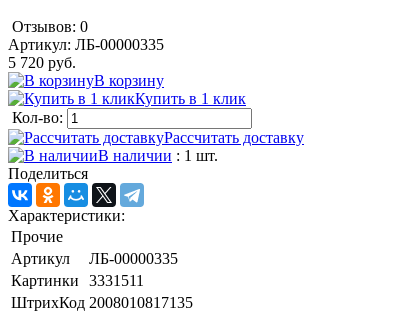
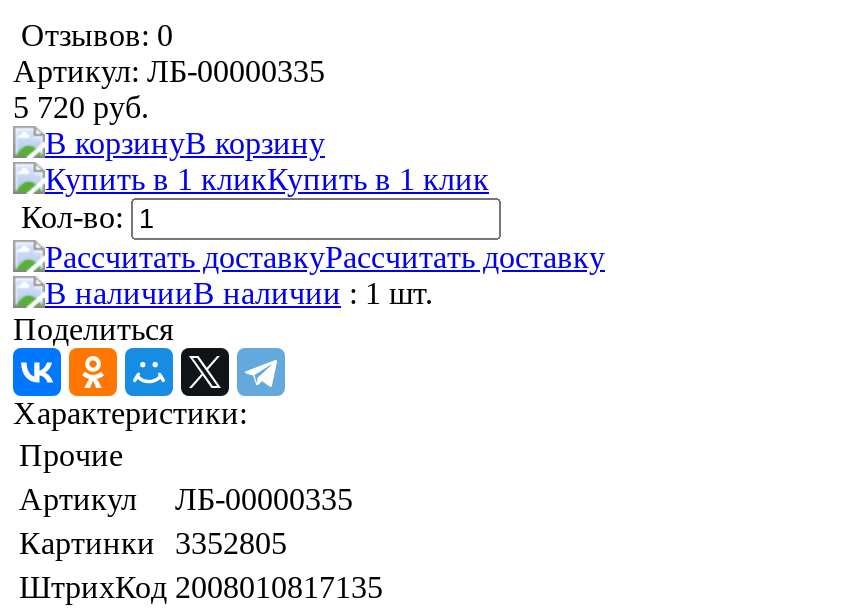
[11,272,144,289] Картинки 3331511 -> [19,526,287,560] Картинки 3352805

